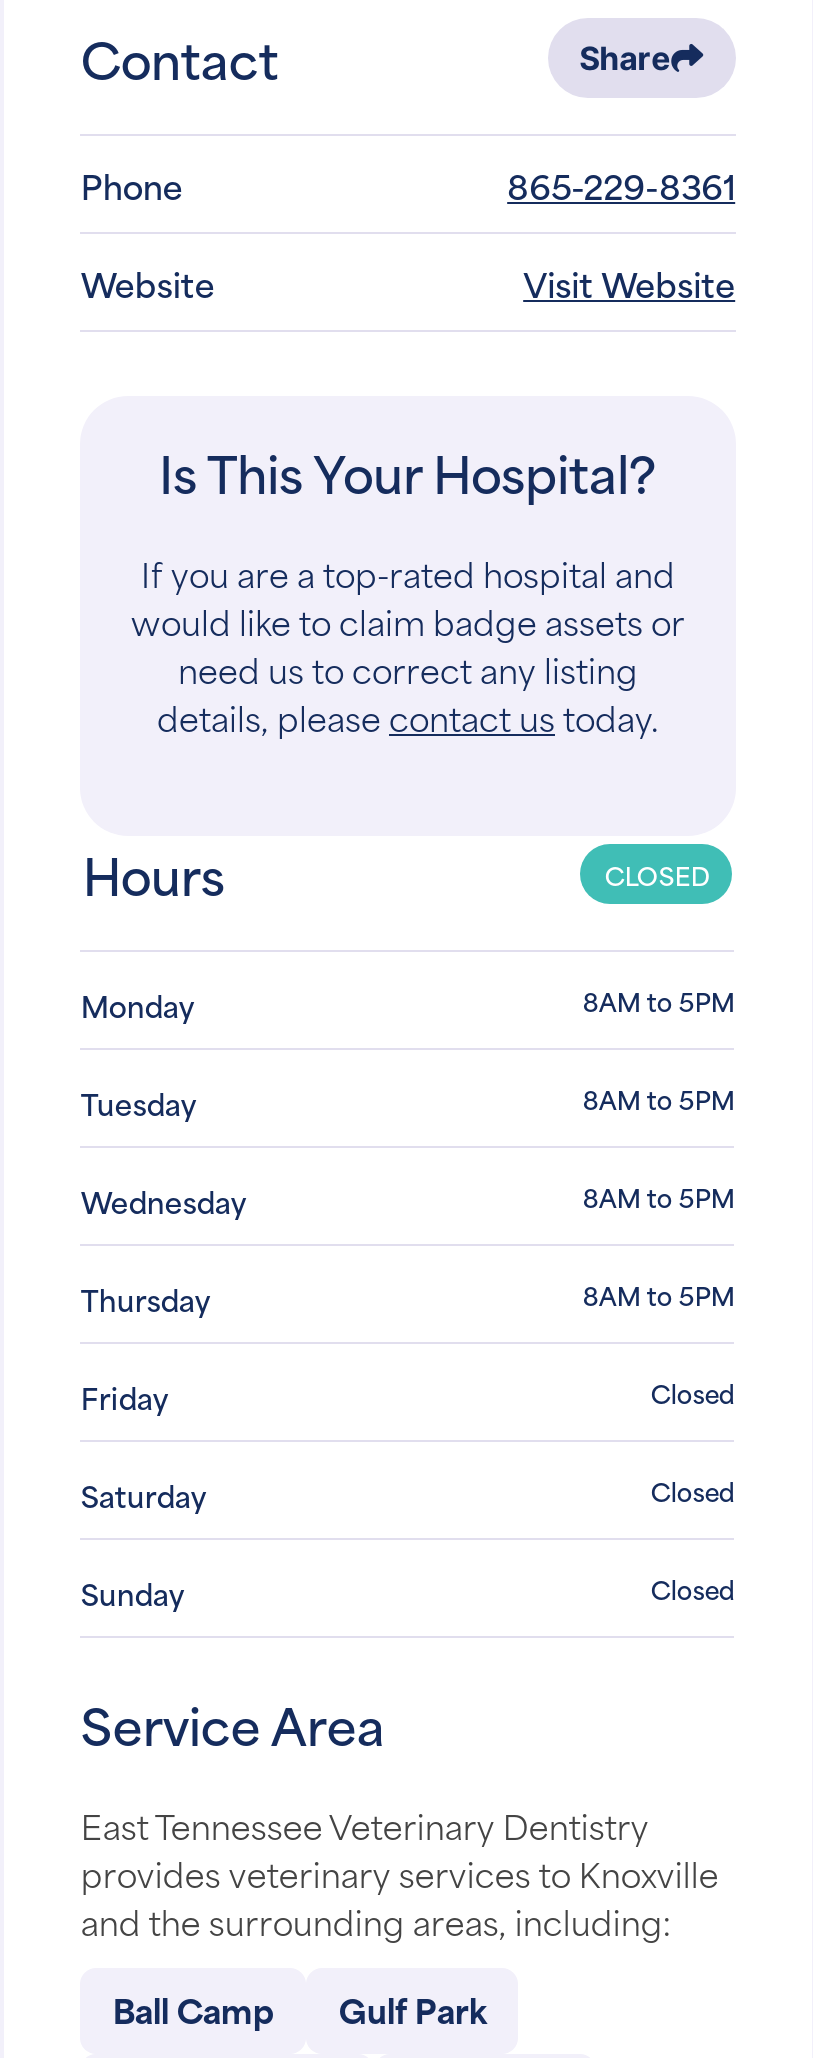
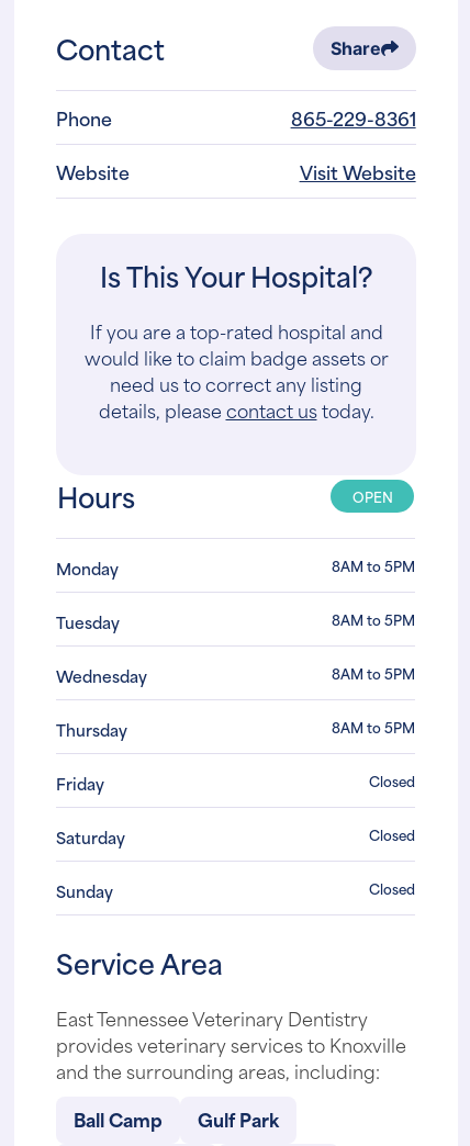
[605,855,711,895] CLOSED -> [352,486,393,508] OPEN

